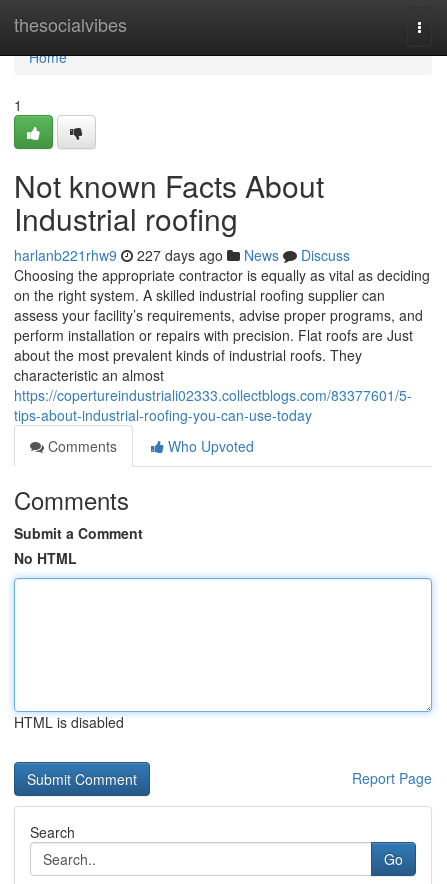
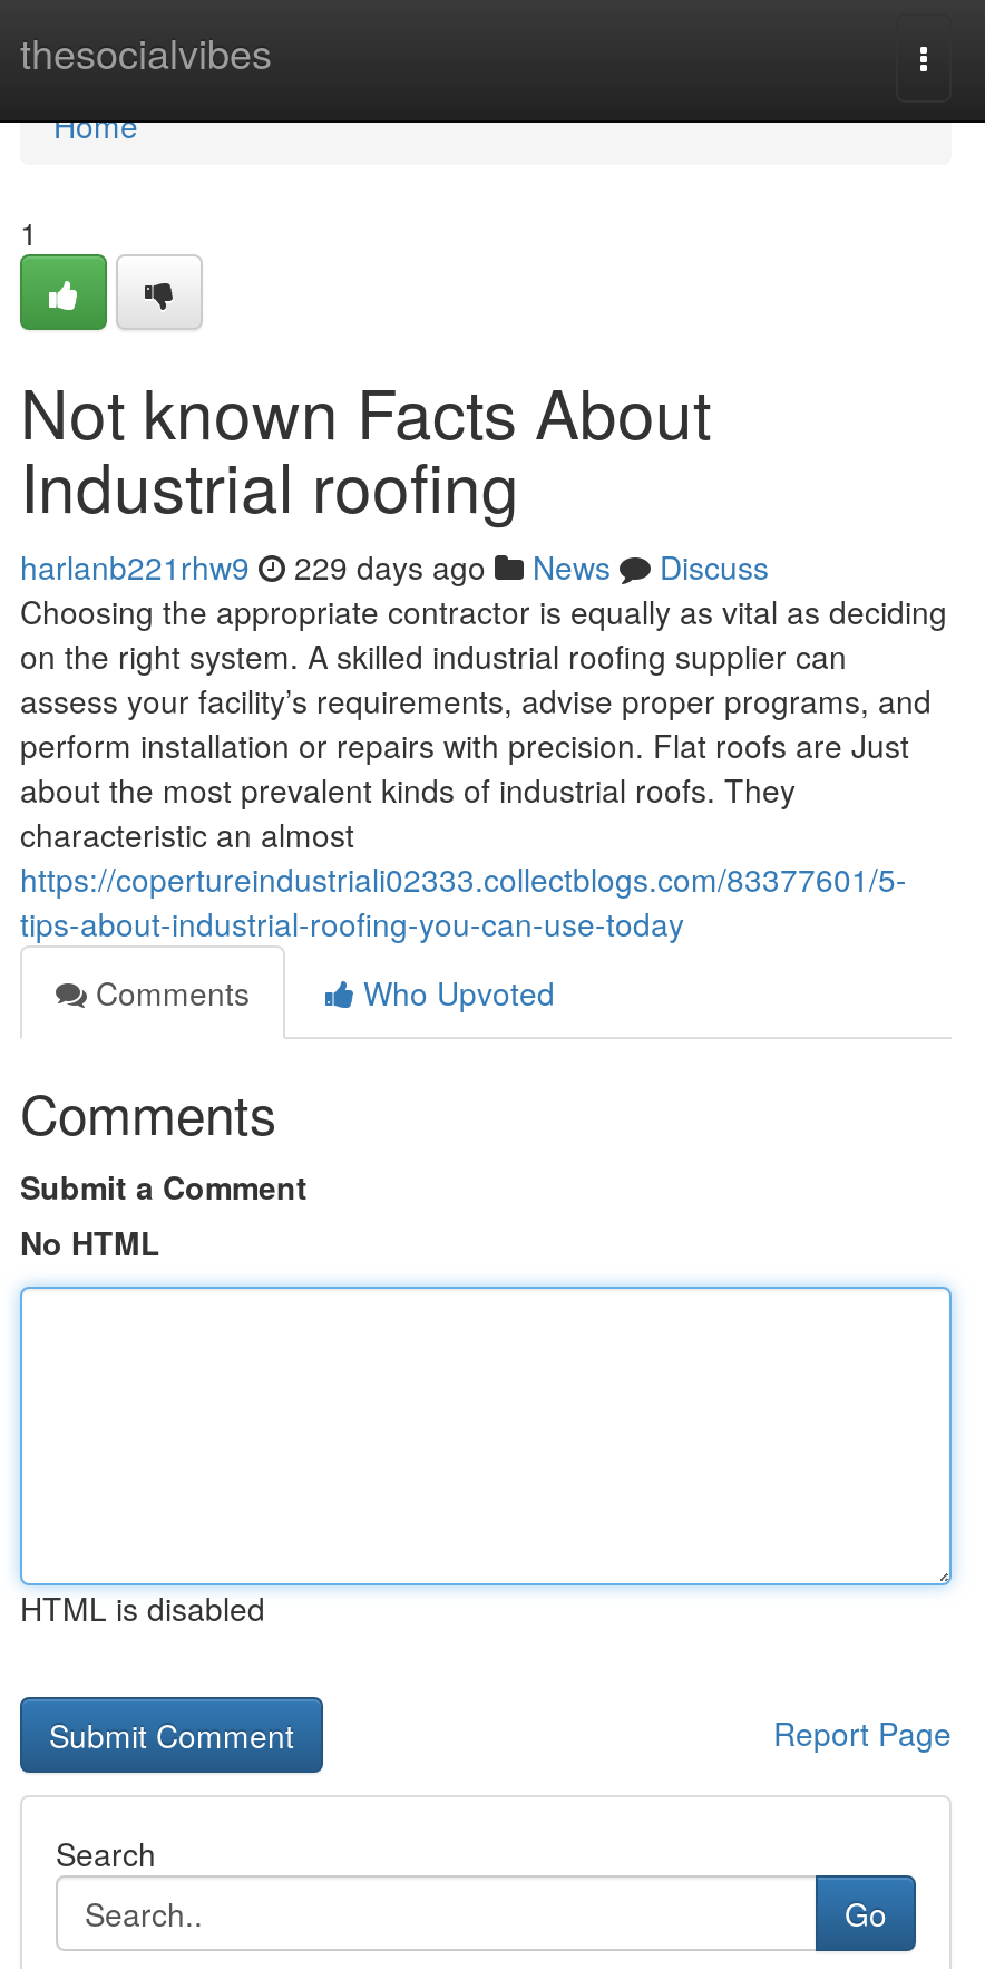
[14,245,350,265] harlanb221rhw9 227 days ago News Discuss -> [20,544,769,589] harlanb221rhw9 229 days ago News Discuss

